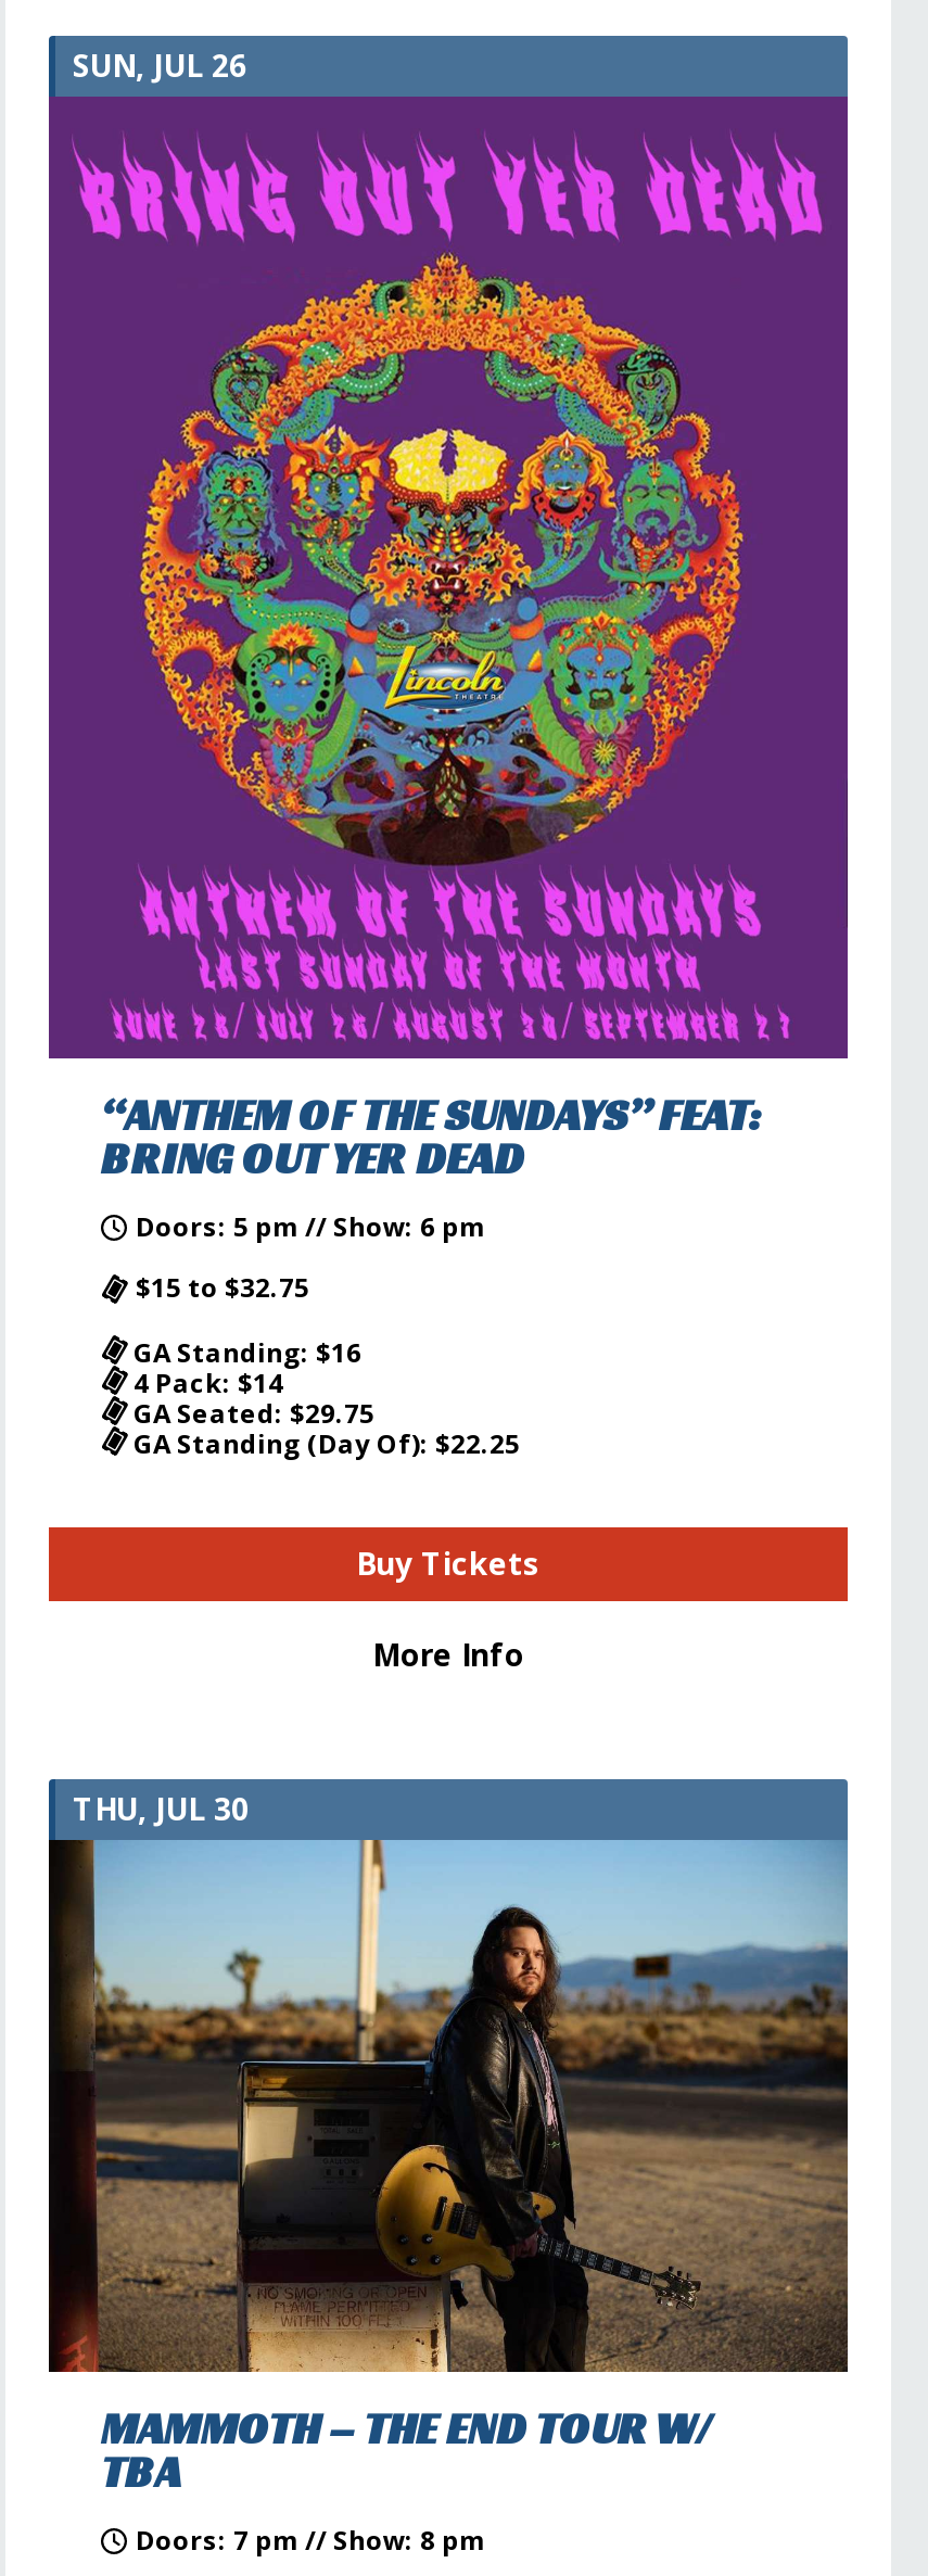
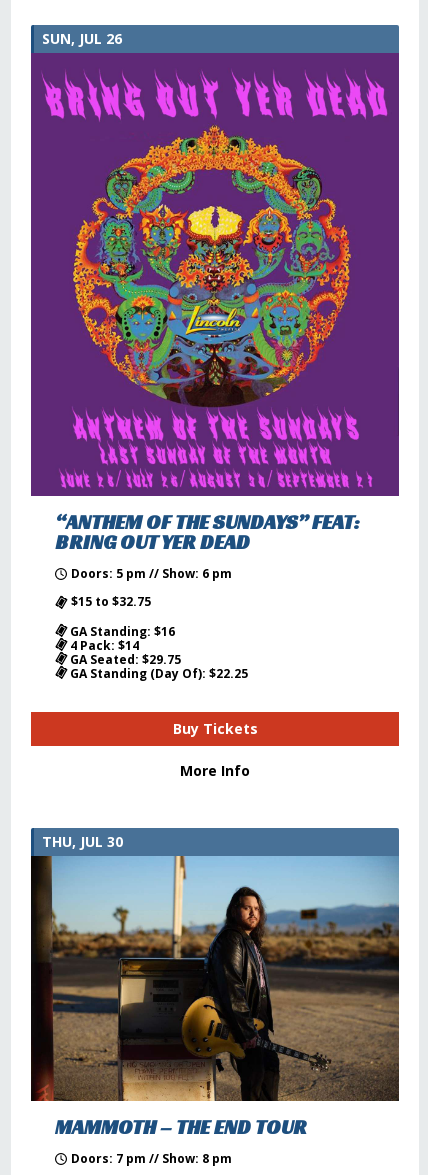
[101,2400,711,2500] MAMMOTH – THE END TOUR W/ | TBA -> [55,1114,307,1140] MAMMOTH – THE END TOUR

